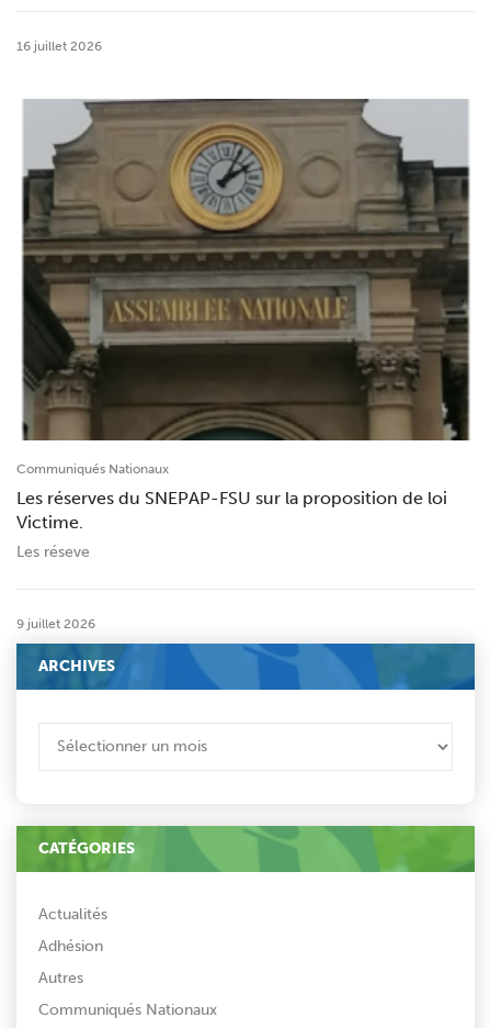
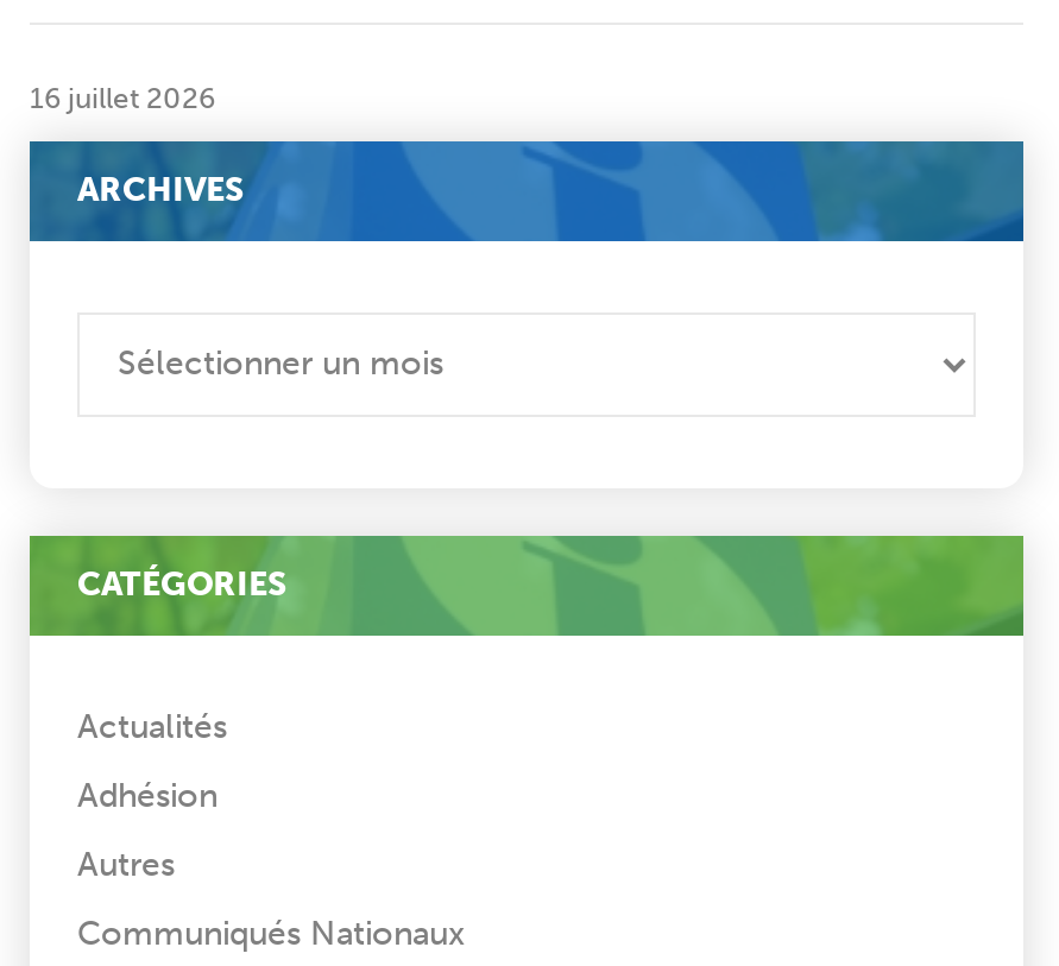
[16,98,470,562] [image] | Communiqués Nationaux | Les réserves du SNEPAP-FSU sur la proposition de loi | Victime. | Les réseve -> none
[16,616,95,632] 9 juillet 2026 -> none

